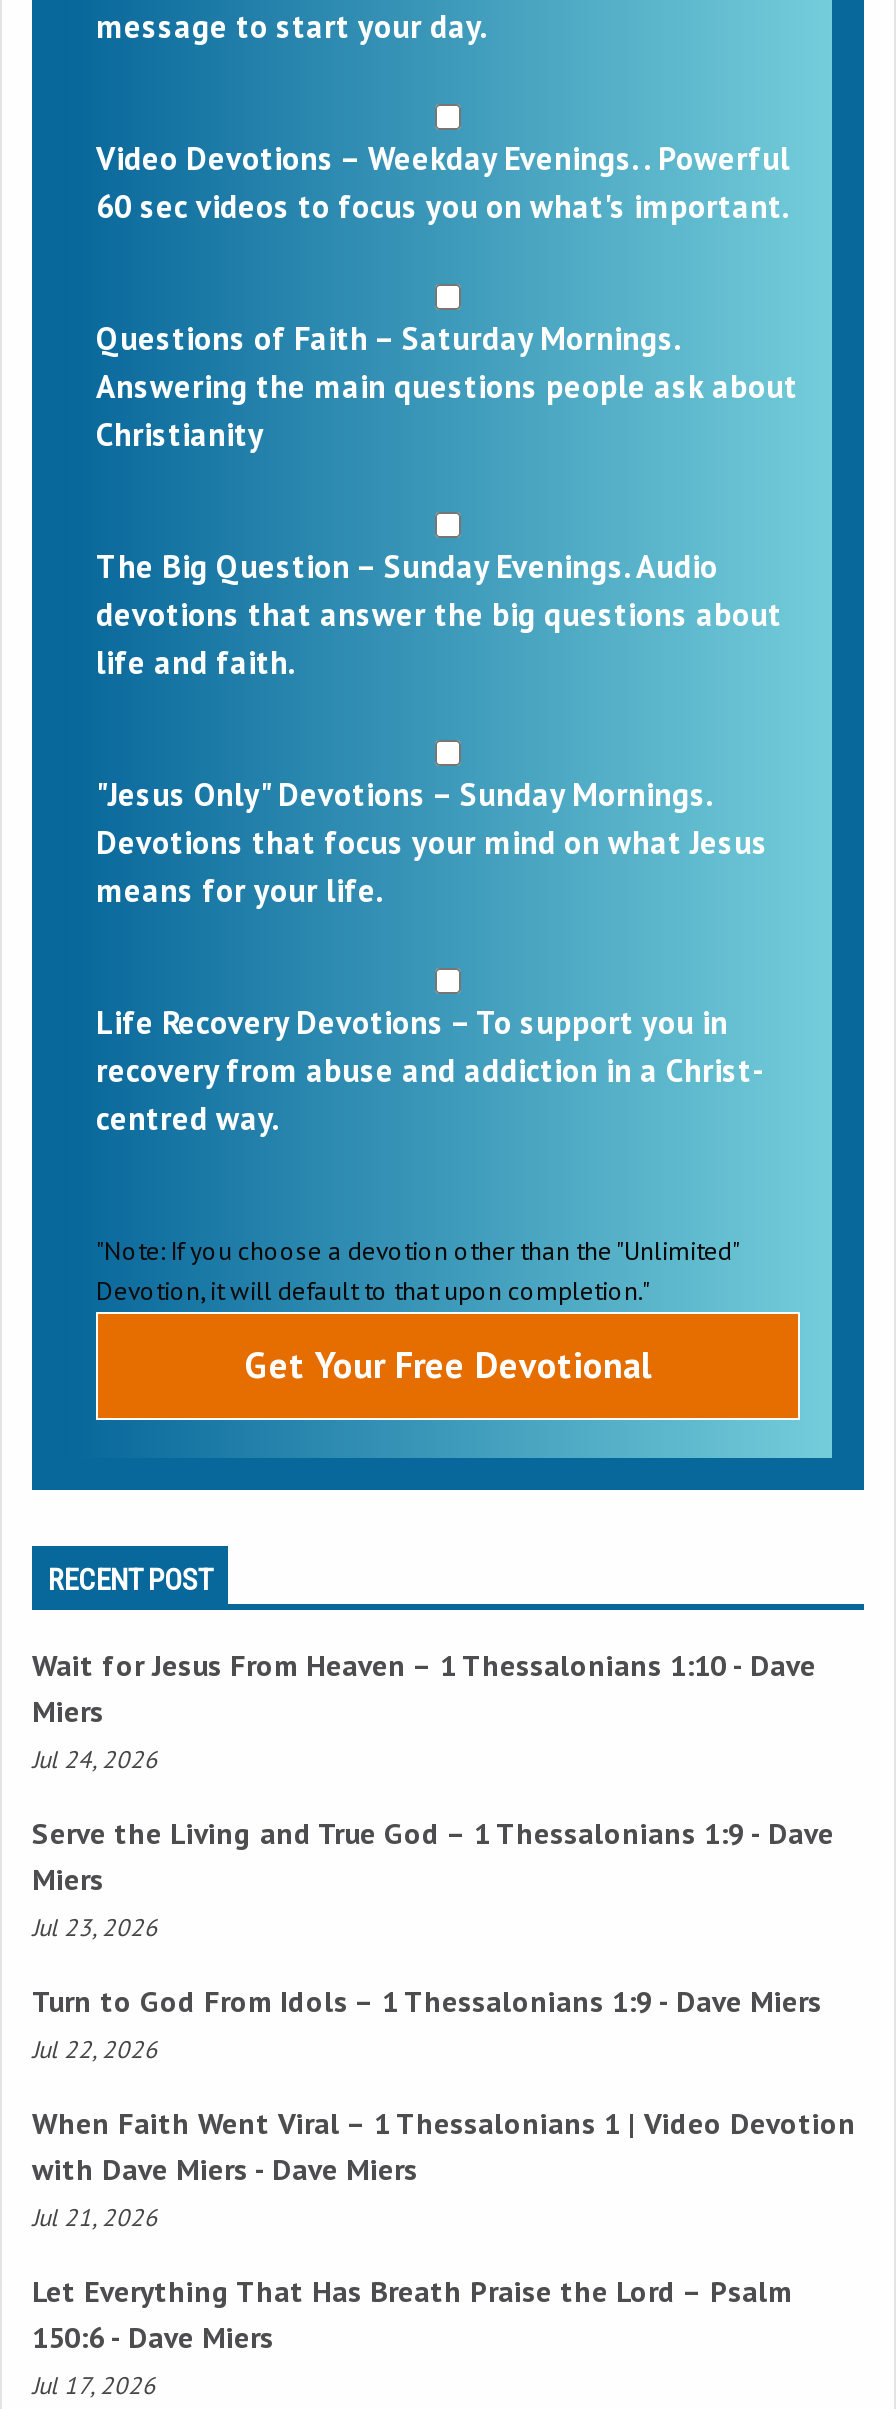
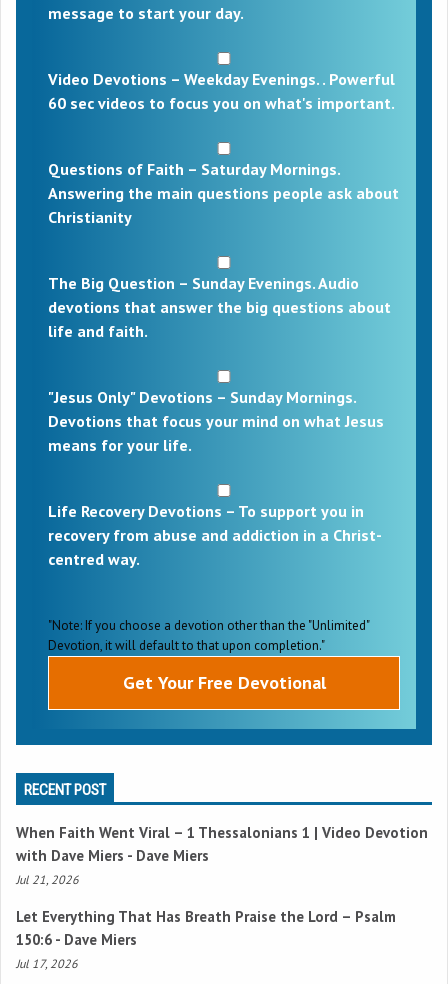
[32,1646,834,2064] Wait for Jesus From Heaven – 1 Thessalonians 1:10 - Dave | Miers | Jul 24, 2026 | Serve the Living and True God – 1 Thessalonians 1:9 - Dave | Miers | Jul 23, 2026 | Turn to God From Idols – 1 Thessalonians 1:9 - Dave Miers | Jul 22, 2026 -> none

